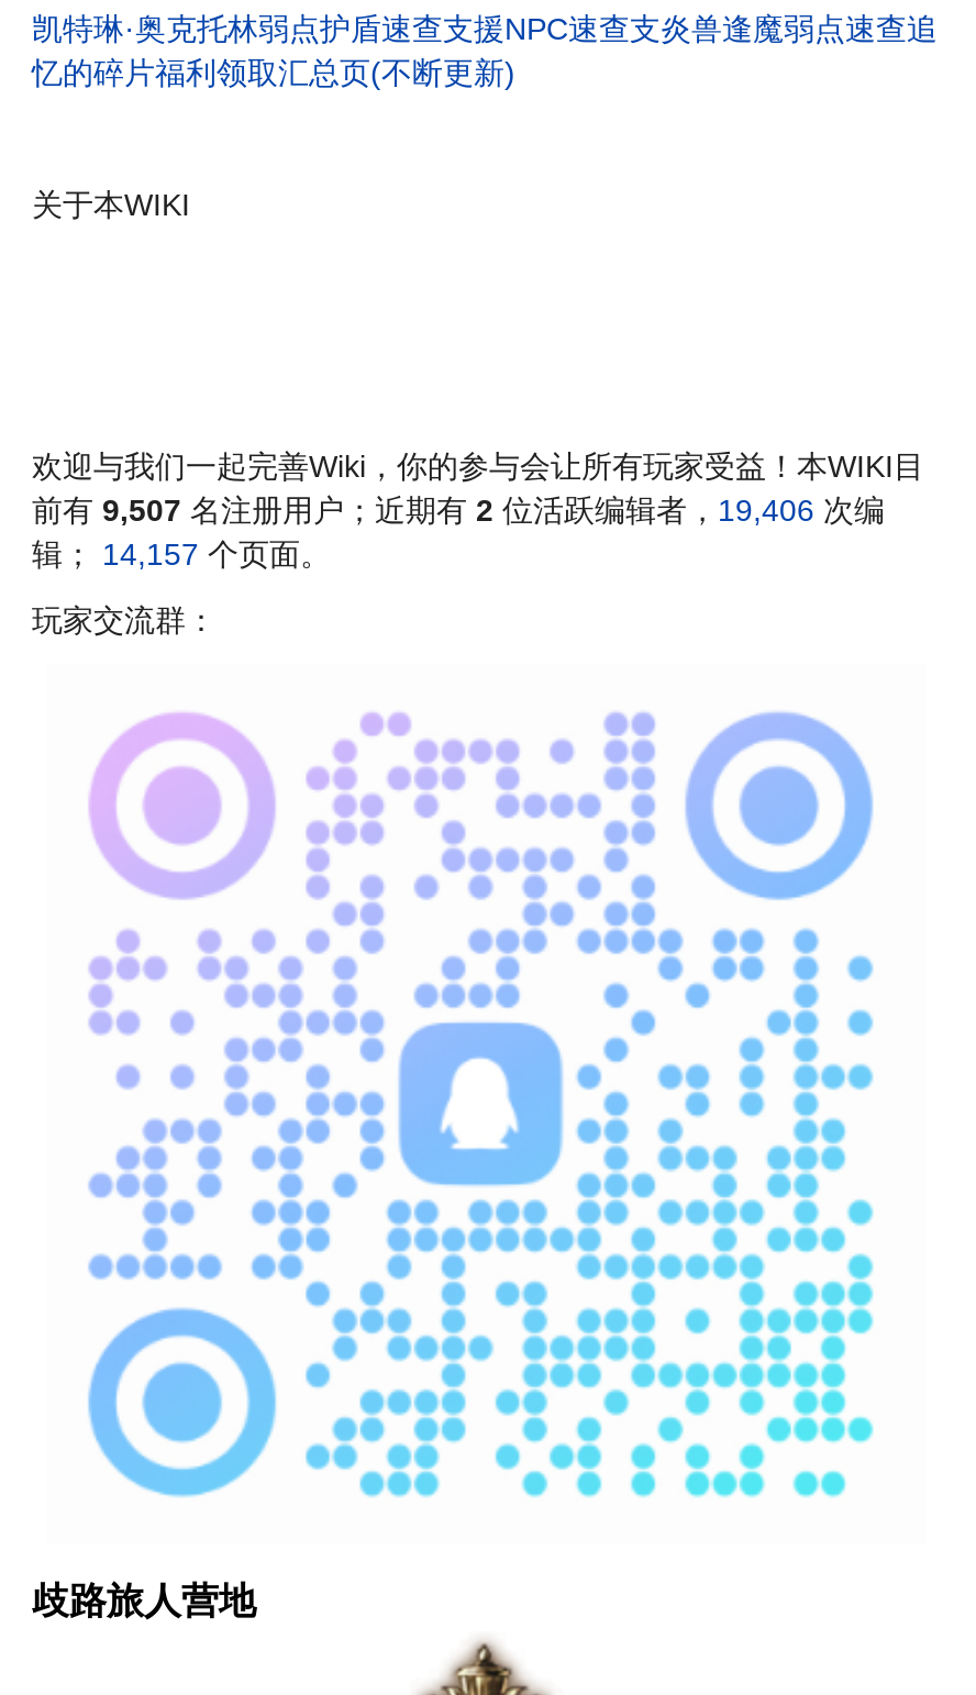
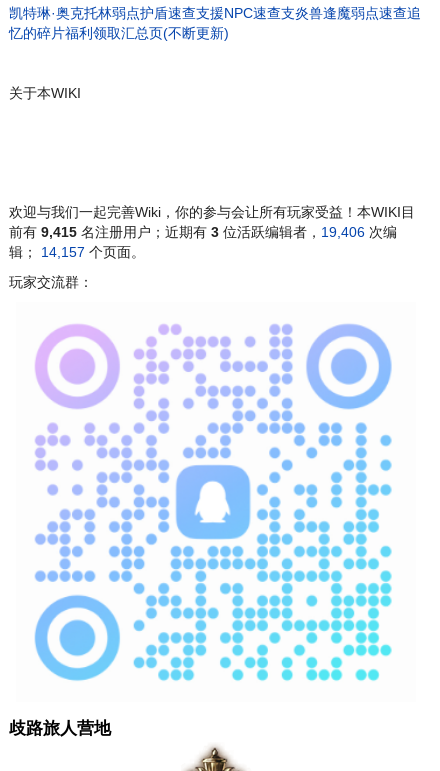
[32,493,885,529] 前有9,507名注册用户；近期有2位活跃编辑者，19,406次编 -> [9,224,397,240] 前有9,415名注册用户；近期有3位活跃编辑者，19,406次编

